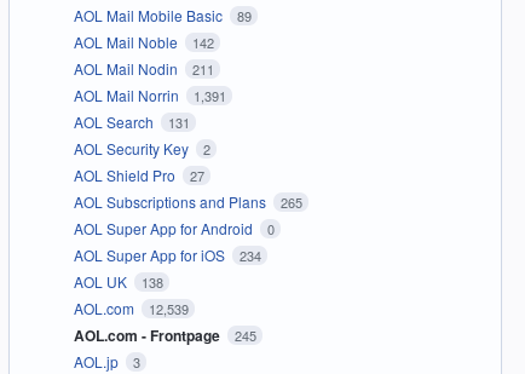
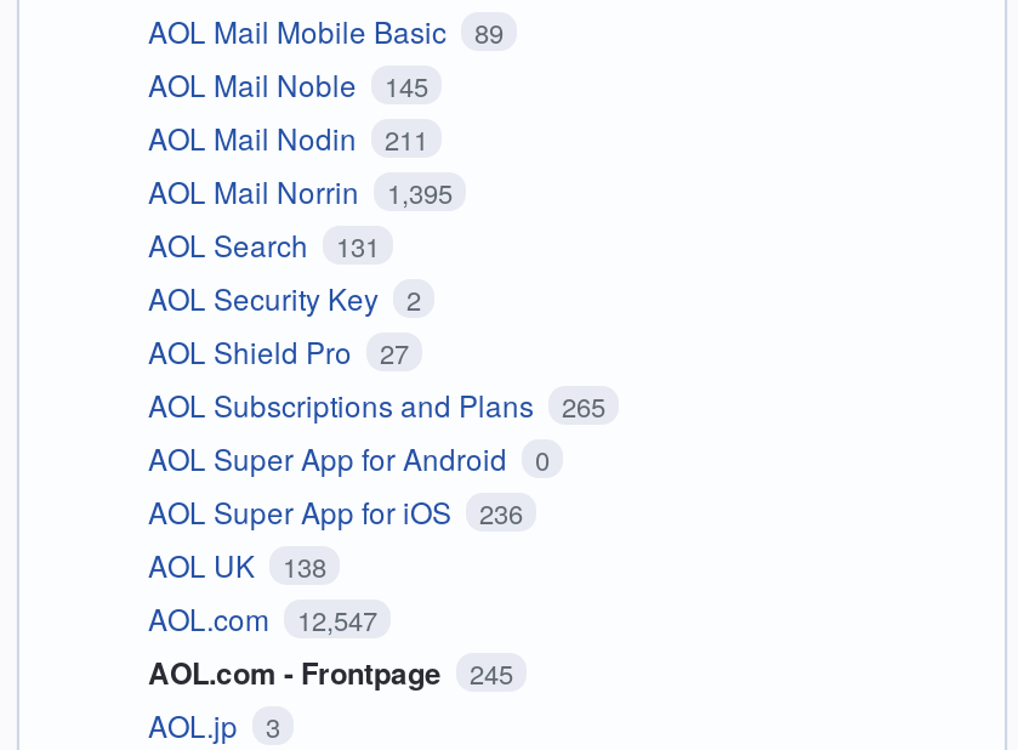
[74,31,214,52] AOL Mail Noble 142 -> [148,62,428,104] AOL Mail Noble 145
[74,84,226,105] AOL Mail Norrin 1,391 -> [148,169,453,210] AOL Mail Norrin 1,395
[74,244,261,265] AOL Super App for iOS 234 -> [148,490,523,531] AOL Super App for iOS 236
[74,297,188,318] AOL.com 12,539 -> [148,596,377,638] AOL.com 12,547

